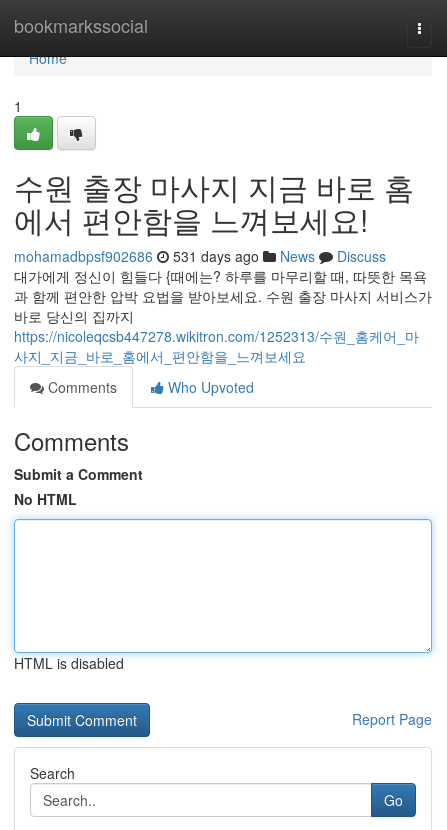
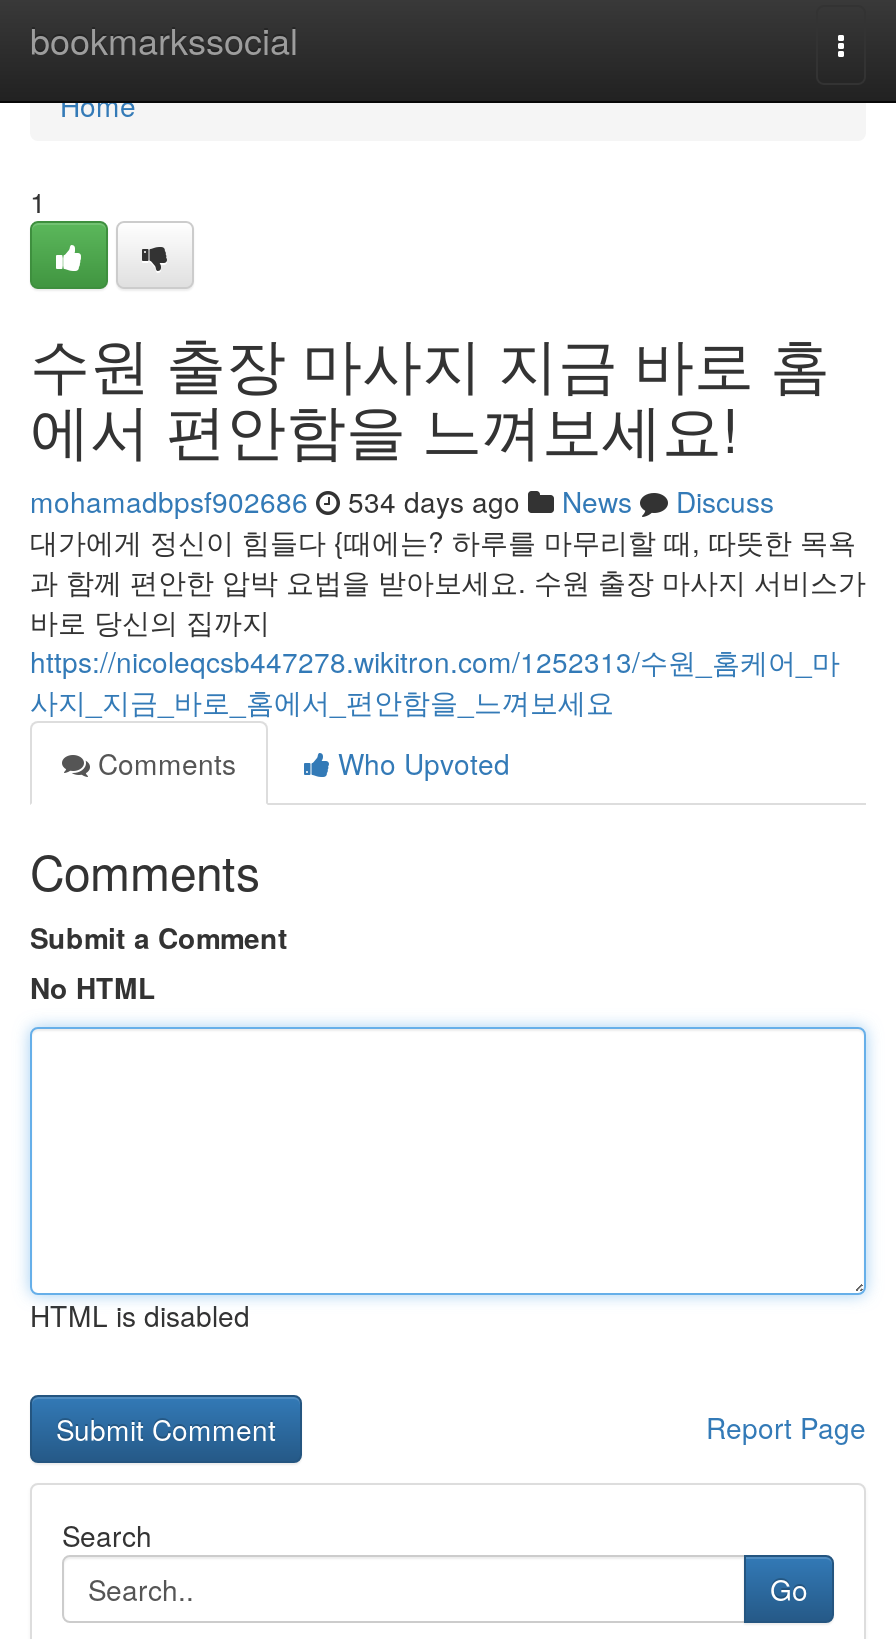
[14,246,386,266] mohamadbpsf902686 531 days ago News Discuss -> [30,481,774,521] mohamadbpsf902686 534 days ago News Discuss

